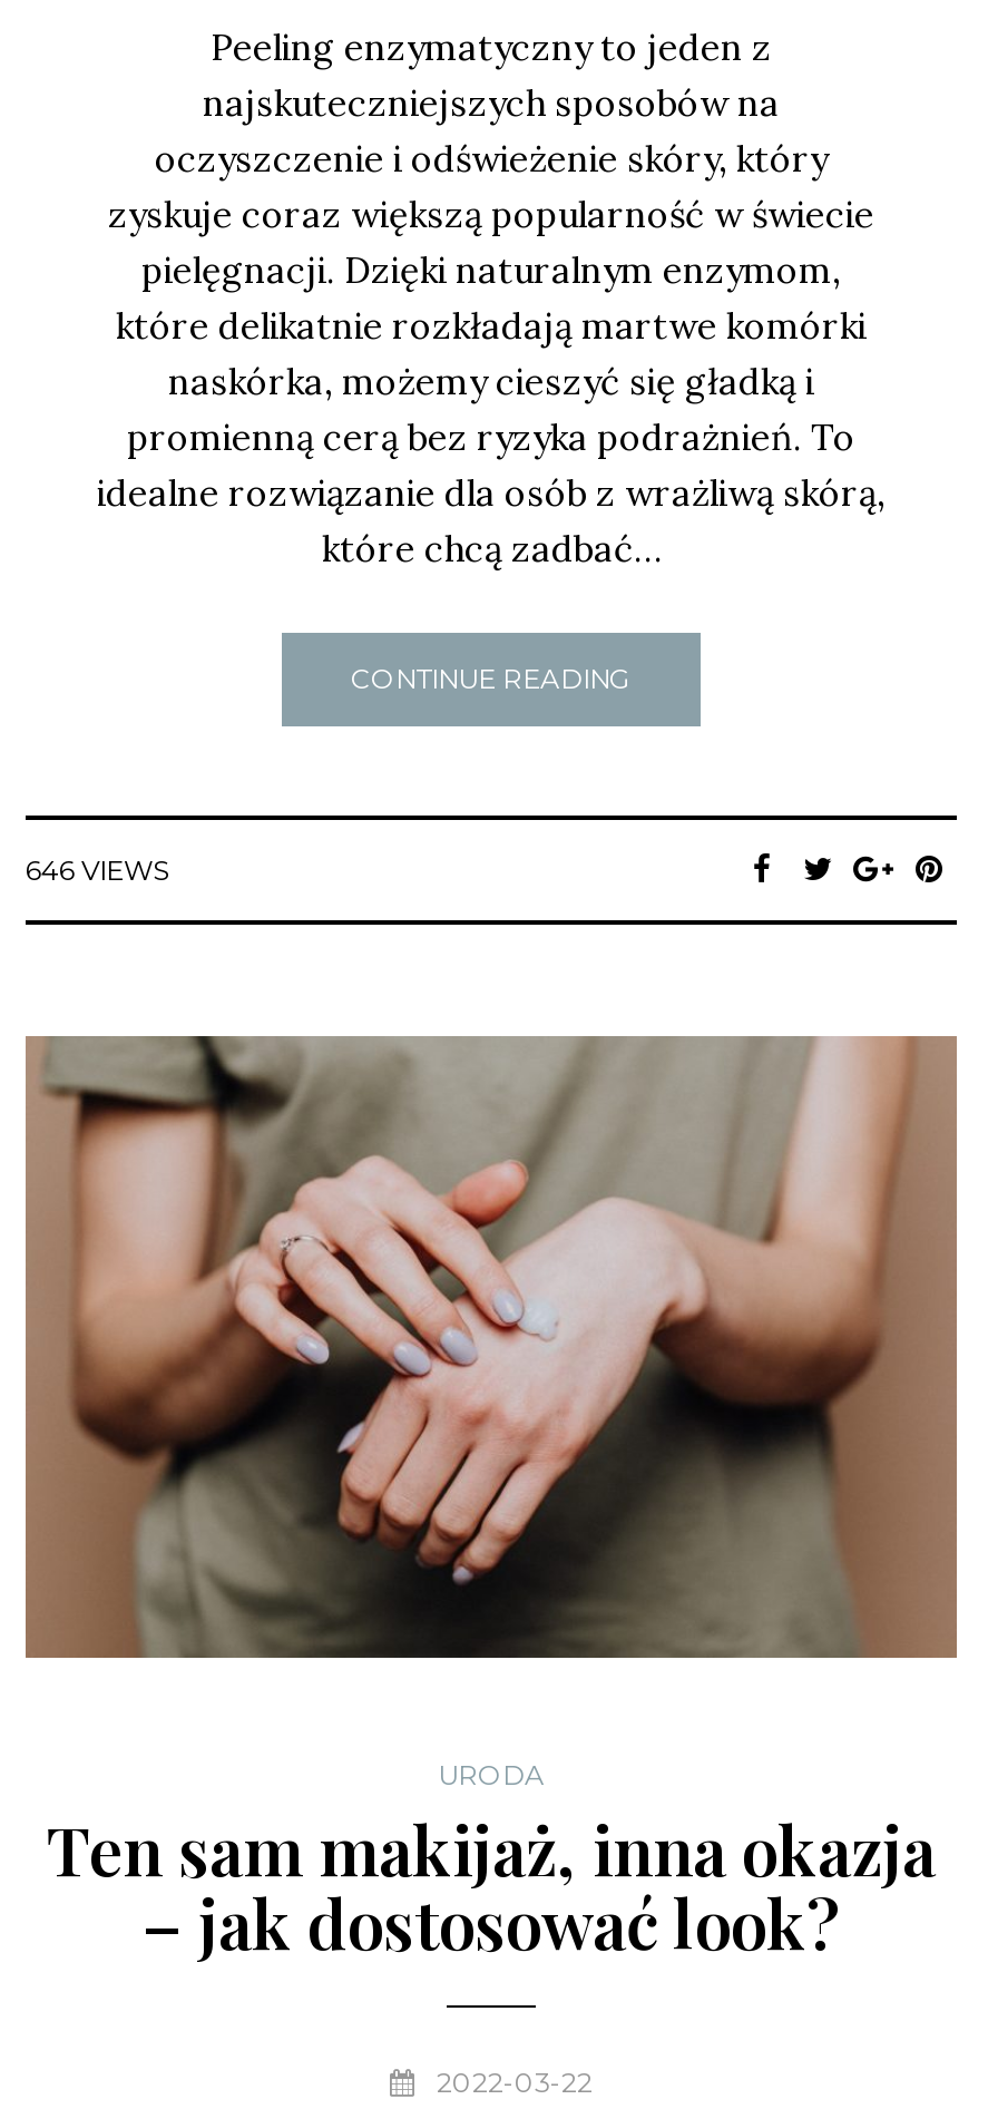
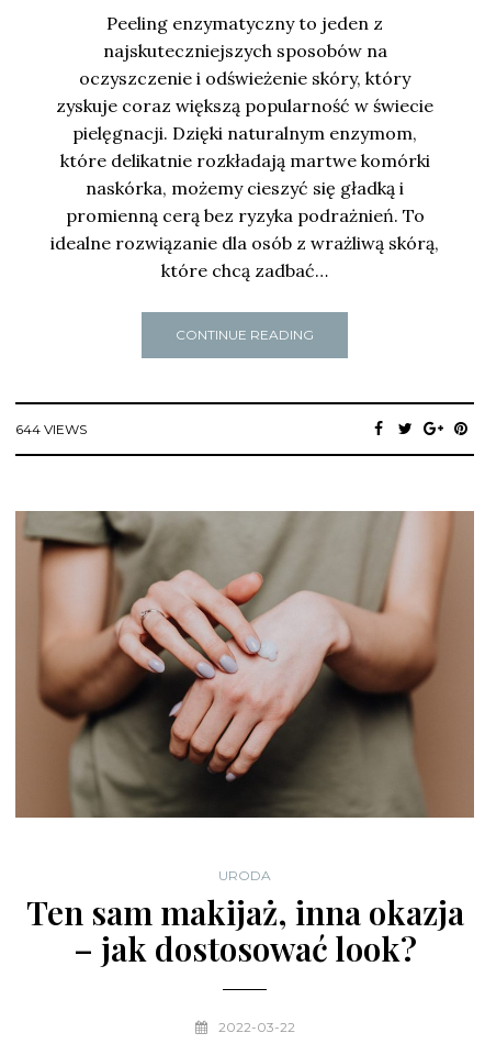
[26,853,168,887] 646 VIEWS -> [15,421,87,437] 644 VIEWS

